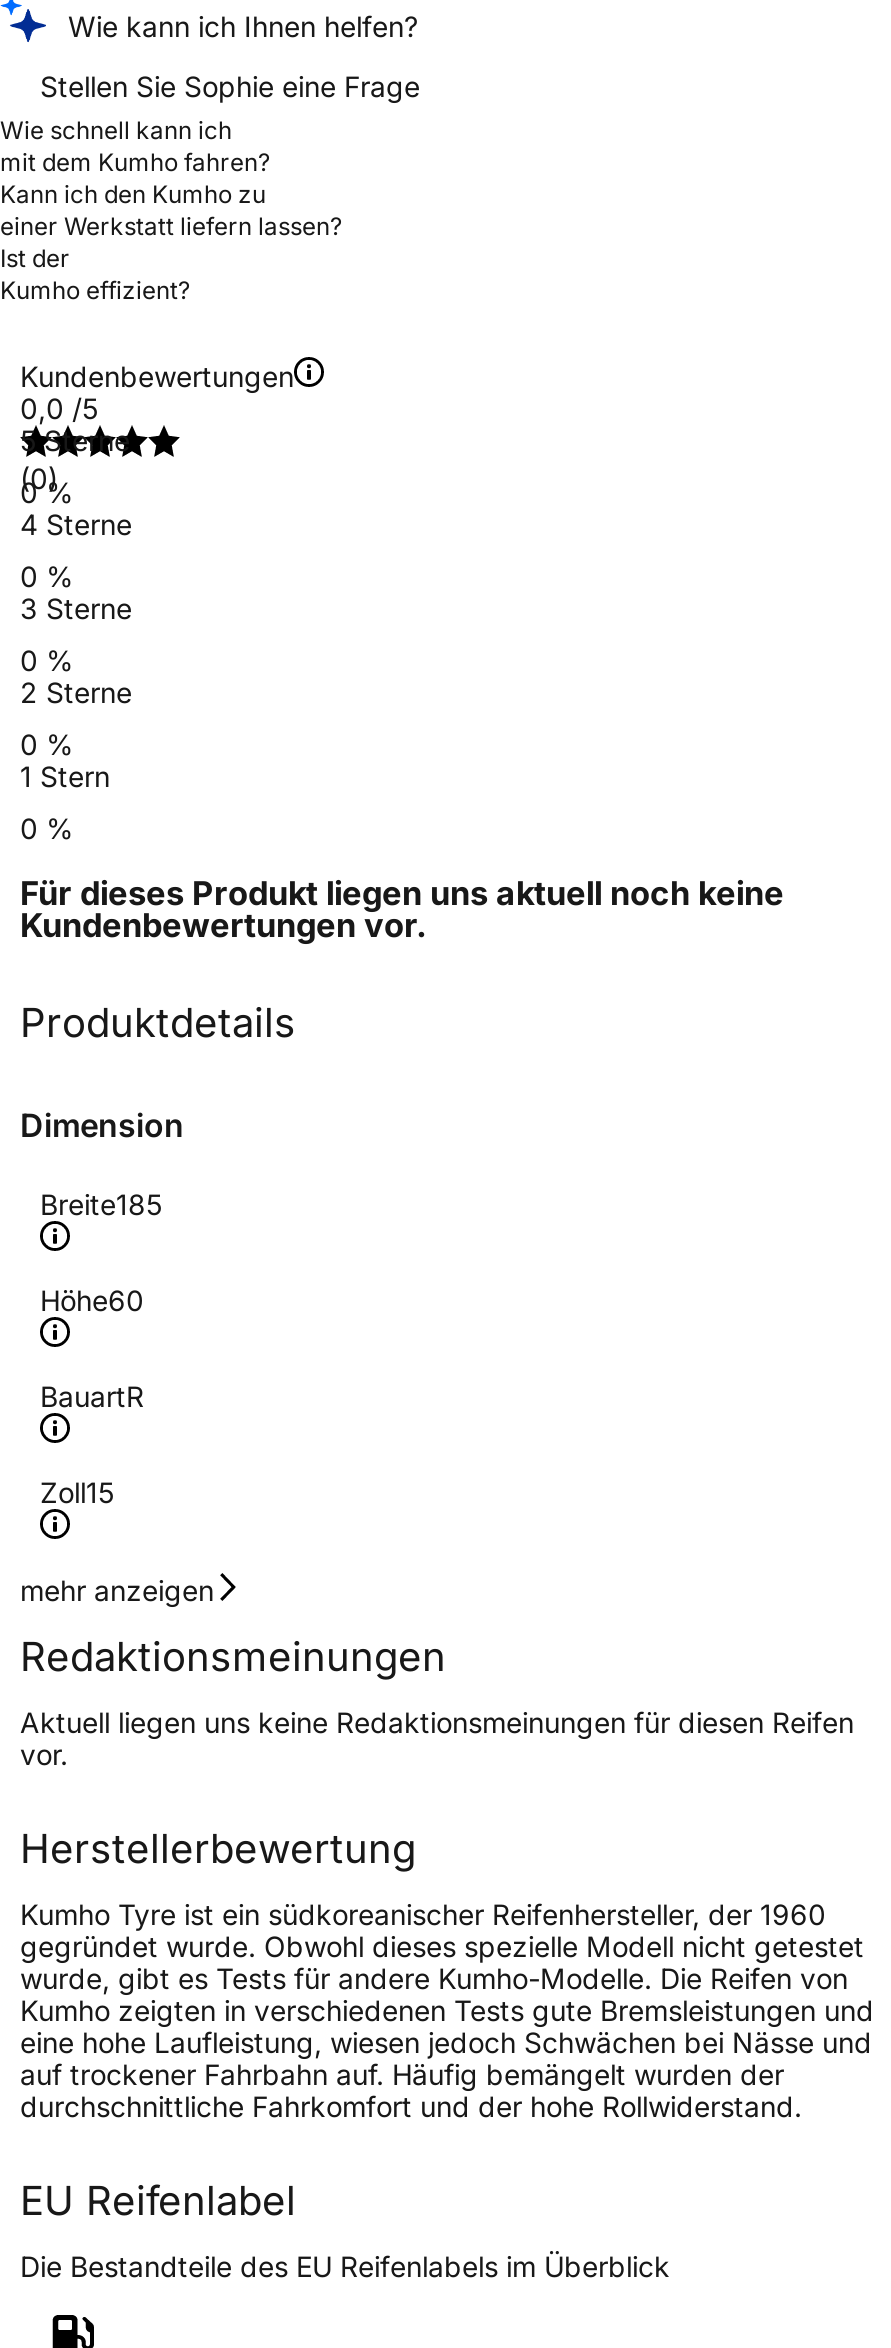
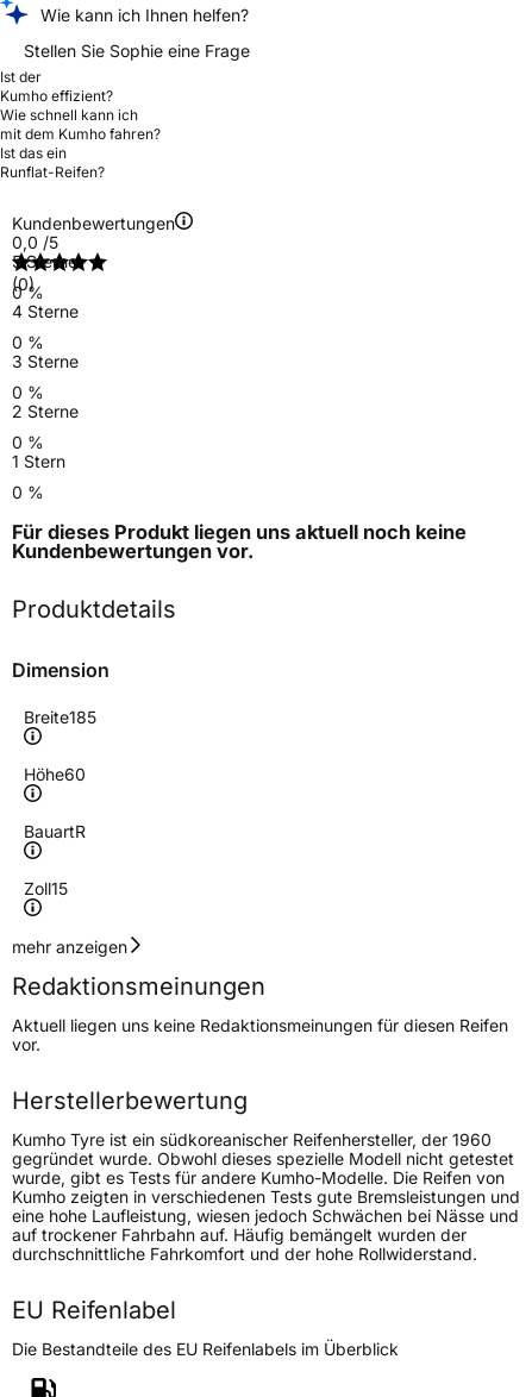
moved [0,115,270,177] -> [0,106,161,143]: Wie schnell kann ich | mit dem Kumho fahren?
[0,179,342,241] Kann ich den Kumho zu | einer Werkstatt liefern lassen? -> none
moved [0,243,190,305] -> [0,68,113,105]: Ist der | Kumho effizient?
none -> [0,144,105,181] Ist das ein | Runflat-Reifen?

